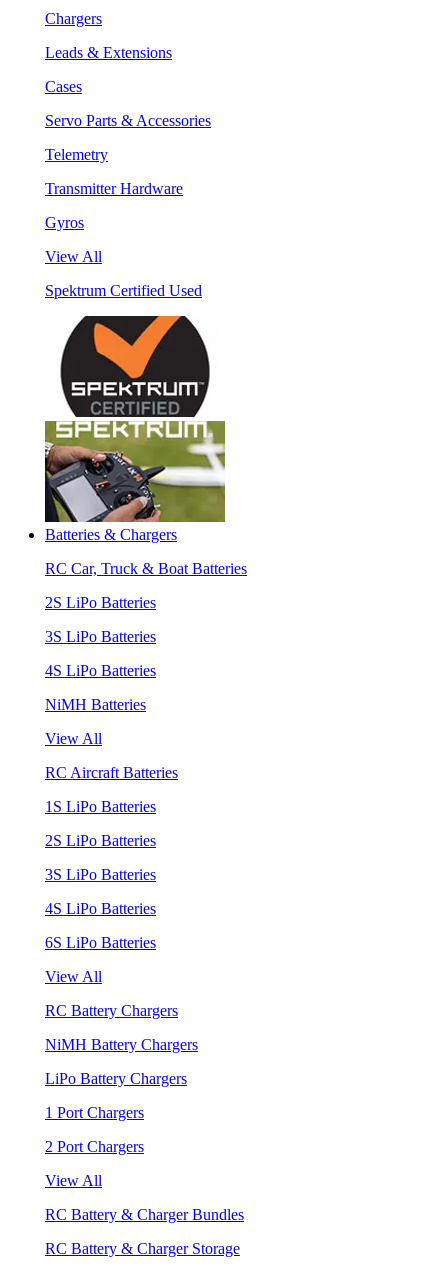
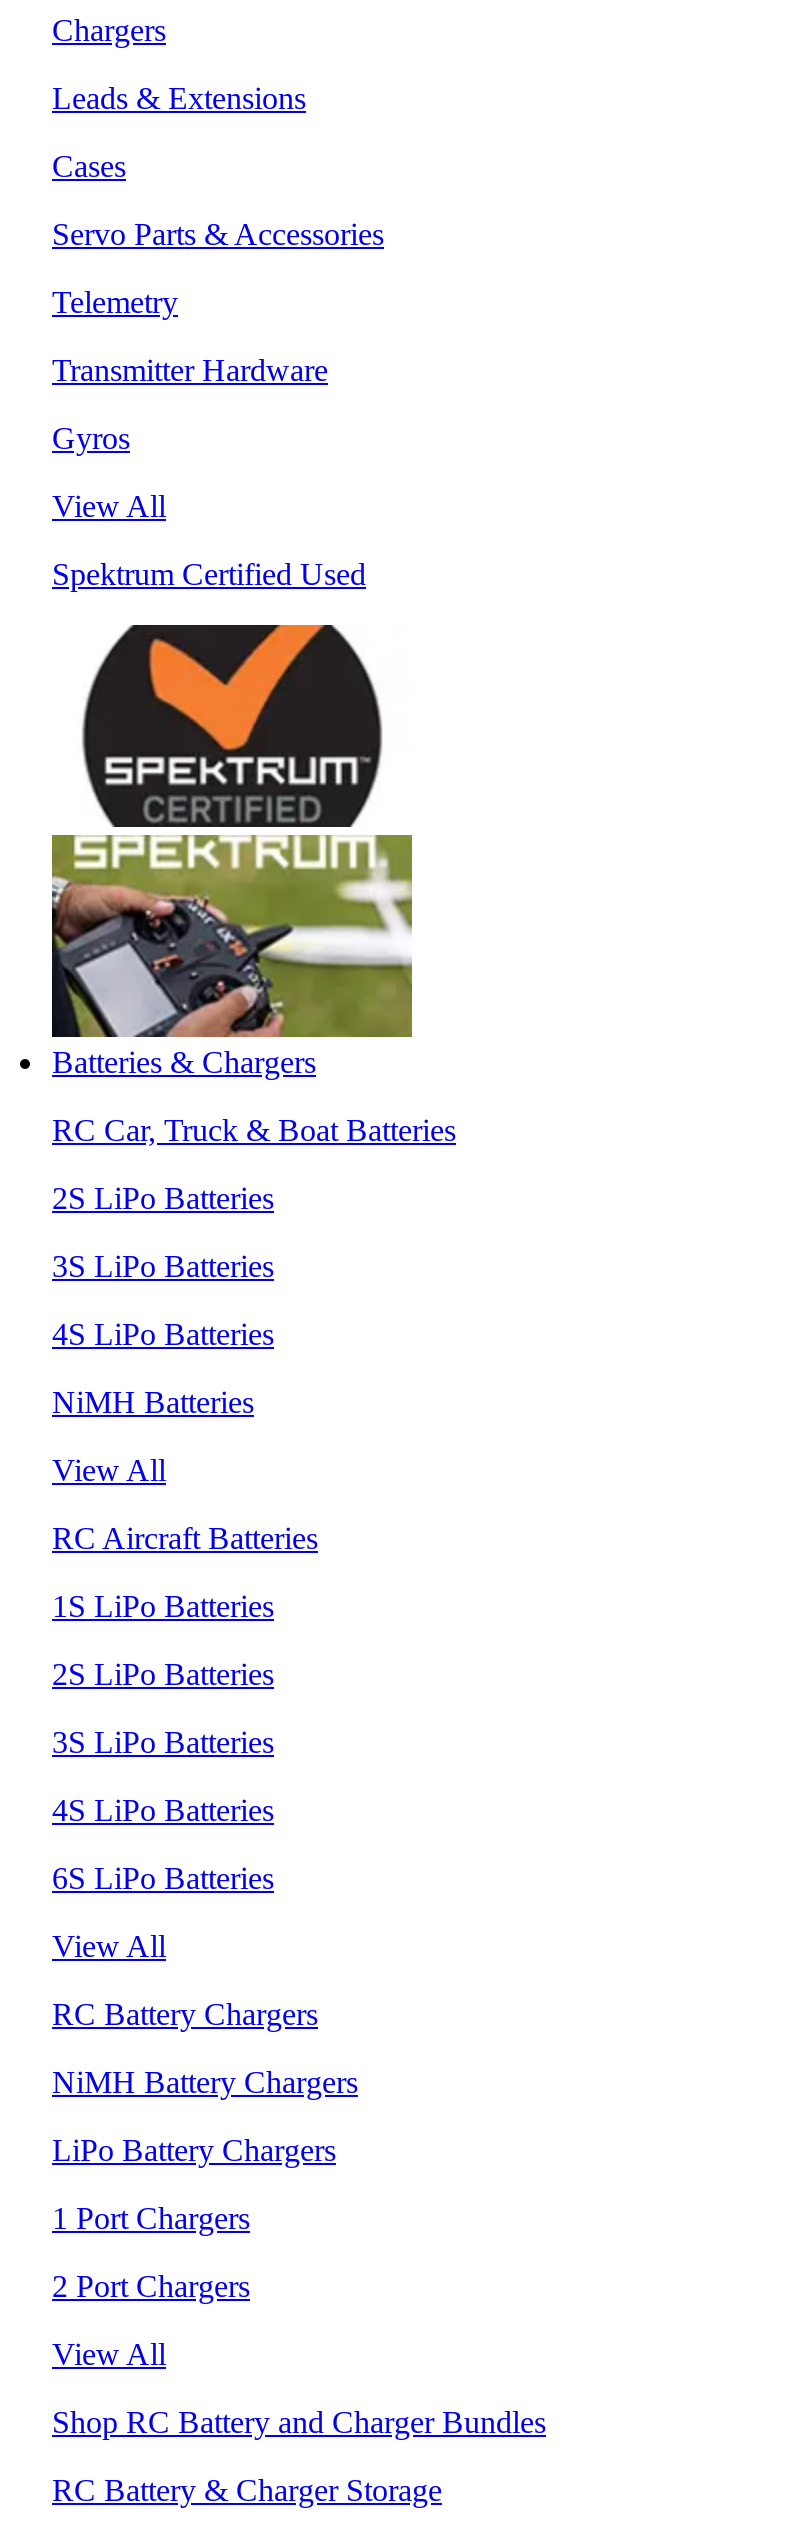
[45,1206,244,1223] RC Battery & Charger Bundles -> [52,2405,546,2439] Shop RC Battery and Charger Bundles

